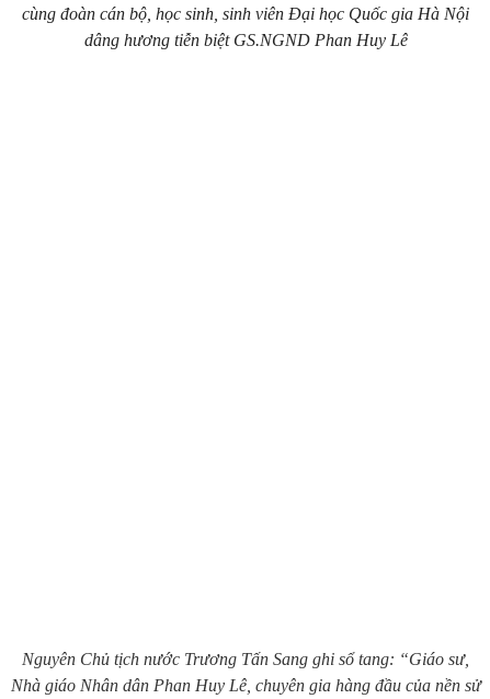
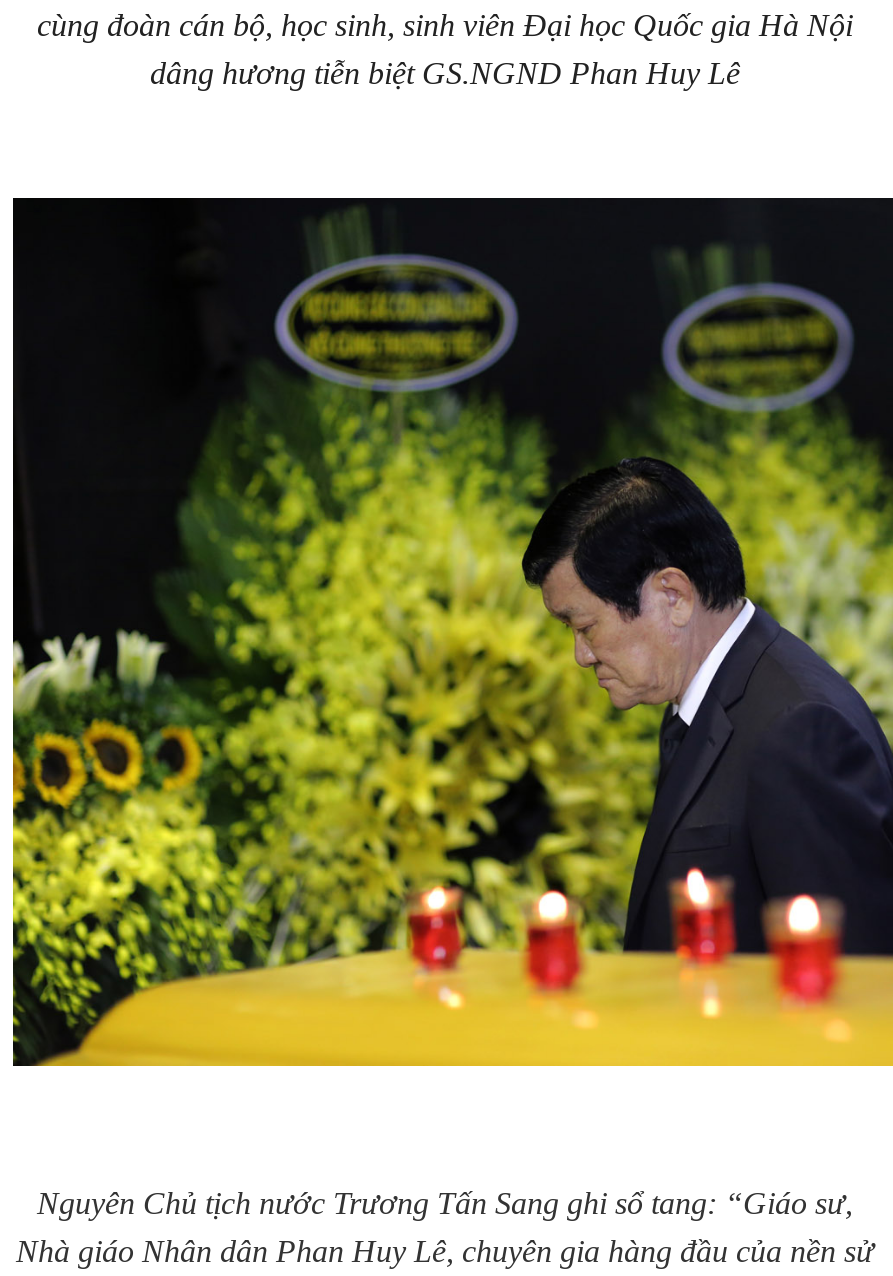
none -> [11,196,887,1068] [image]

